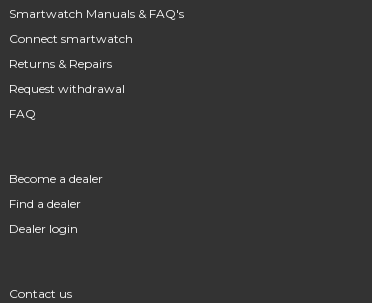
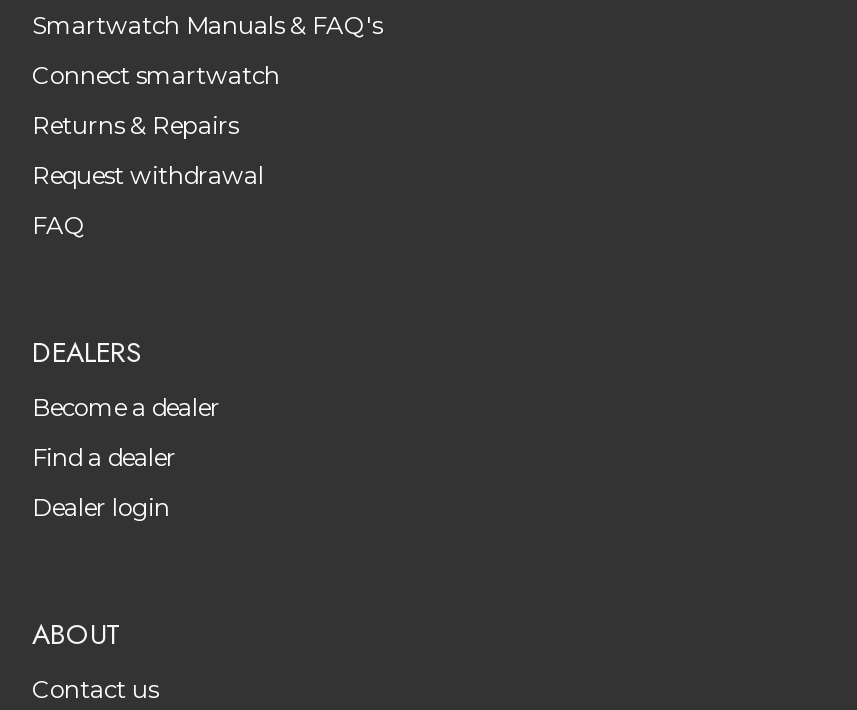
none -> [32,333,142,373] DEALERS
none -> [32,615,122,655] ABOUT

